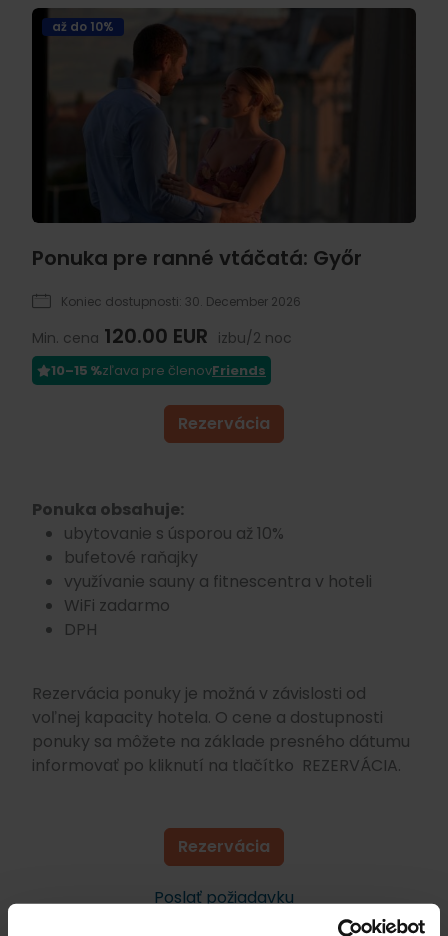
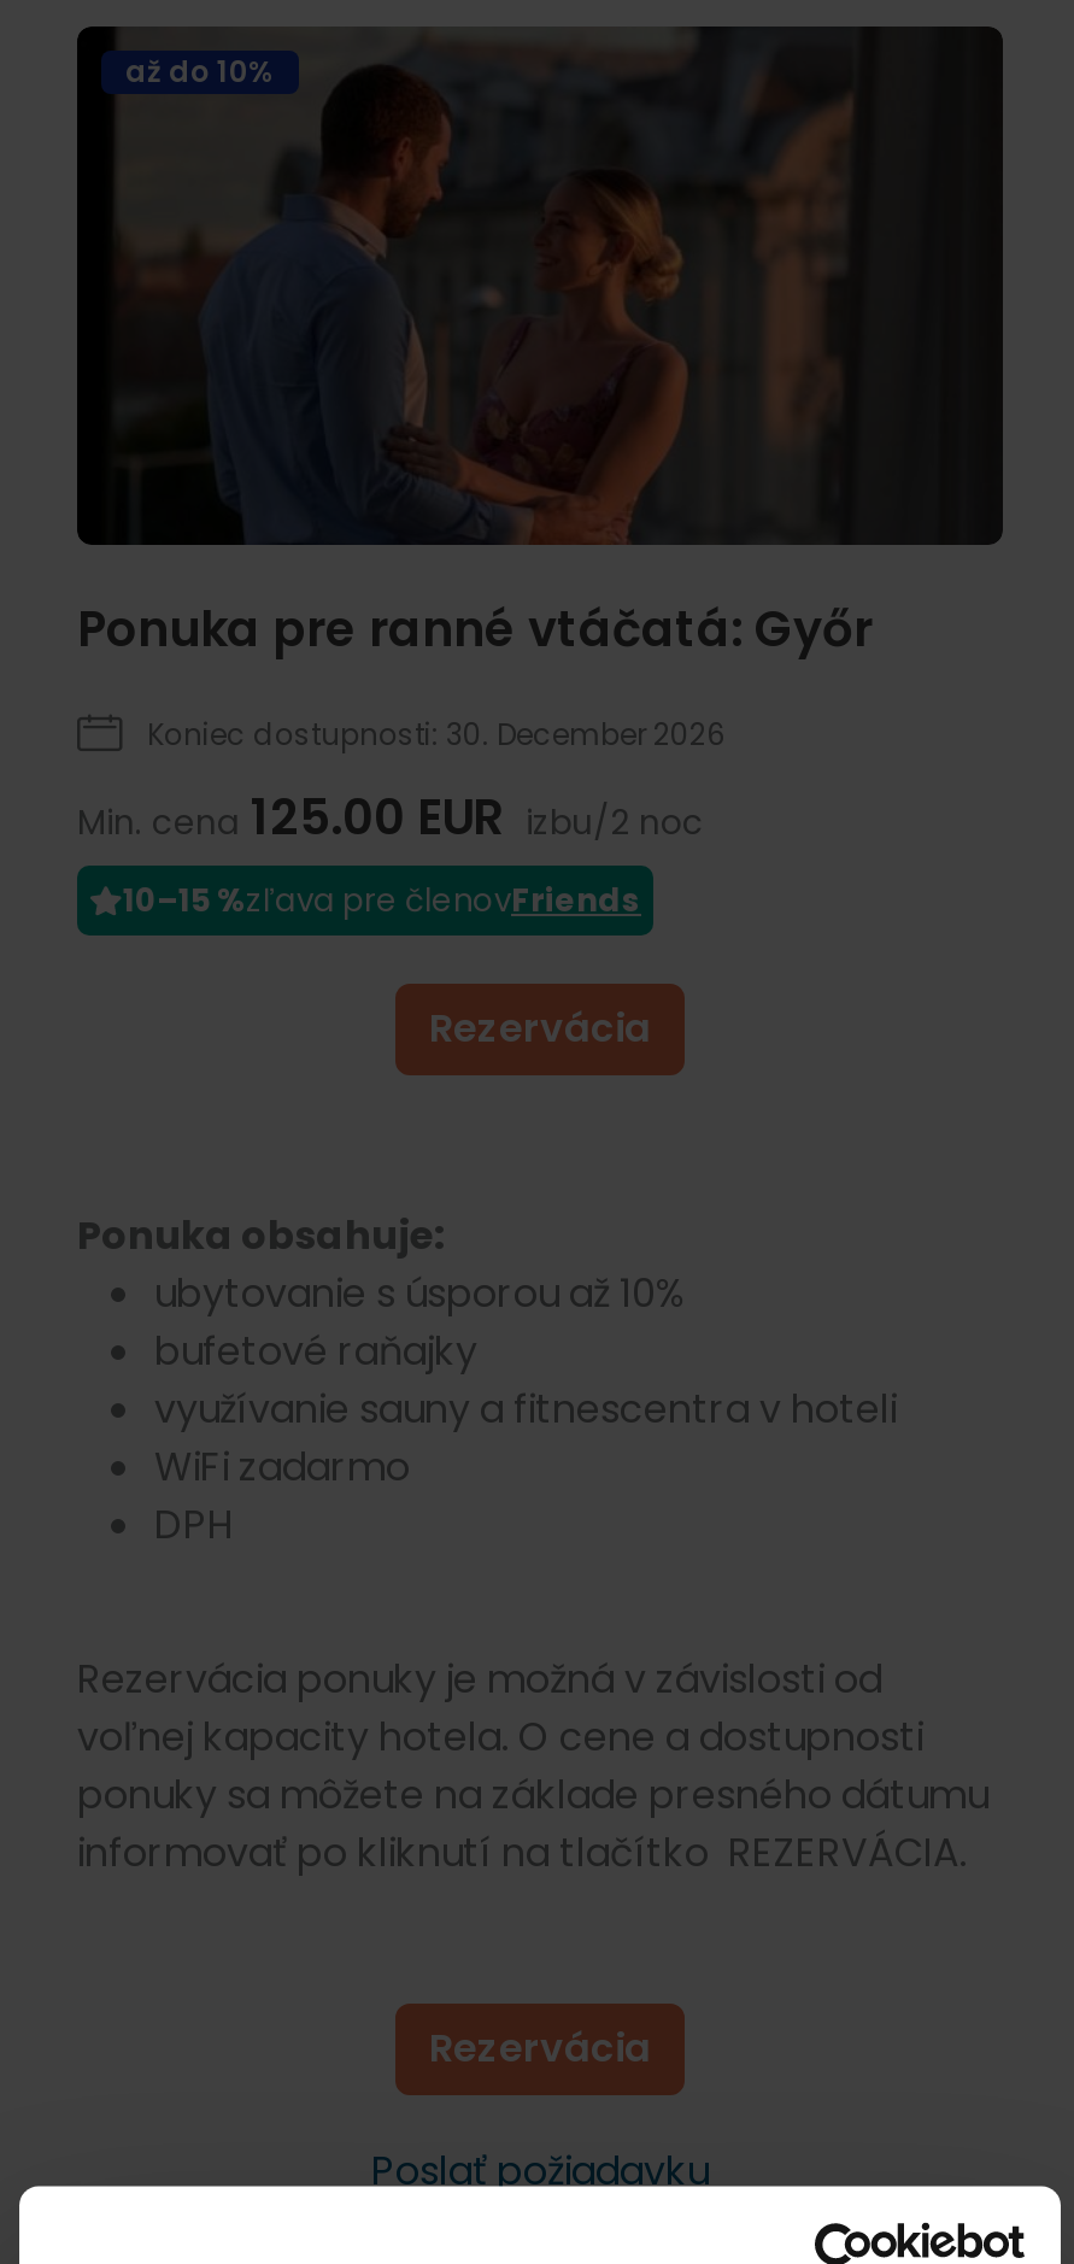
[32,322,292,350] Min. cena 120.00 EUR izbu/2 noc -> [77,784,704,851] Min. cena 125.00 EUR izbu/2 noc

